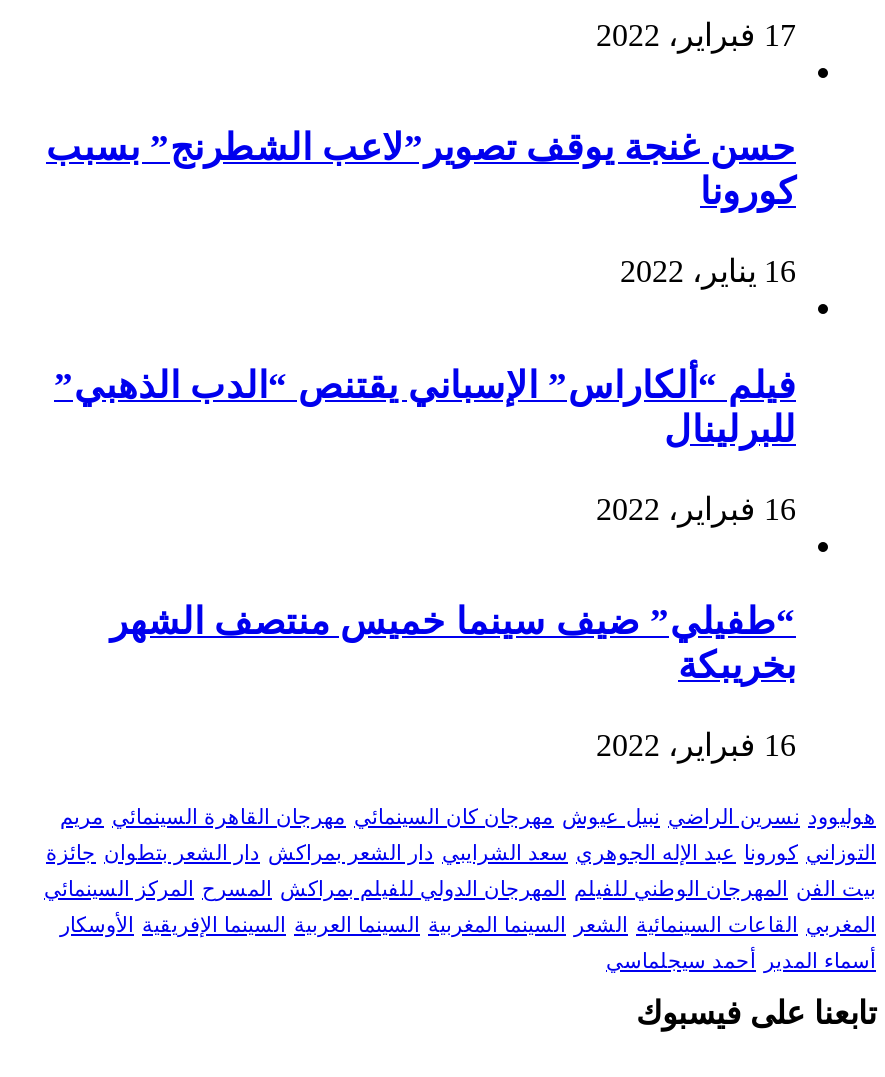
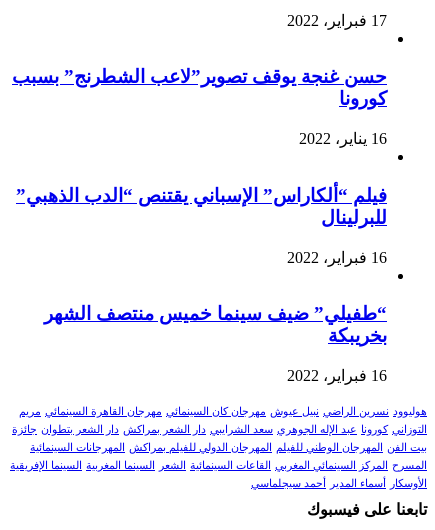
[44,878,876,900] بيت الفن المهرجان الوطني للفيلم المهرجان الدولي للفيلم بمراكش المسرح المركز السينمائي -> [30,442,427,453] بيت الفن المهرجان الوطني للفيلم المهرجان الدولي للفيلم بمراكش المهرجانات السينمائية
[60,914,876,936] المغربي القاعات السينمائية الشعر السينما المغربية السينما العربية السينما الإفريقية الأوسكار -> [10,460,427,471] المسرح المركز السينمائي المغربي القاعات السينمائية الشعر السينما المغربية السينما الإفريقية
[606,950,876,972] أسماء المدير أحمد سيجلماسي -> [251,478,427,489] الأوسكار أسماء المدير أحمد سيجلماسي

